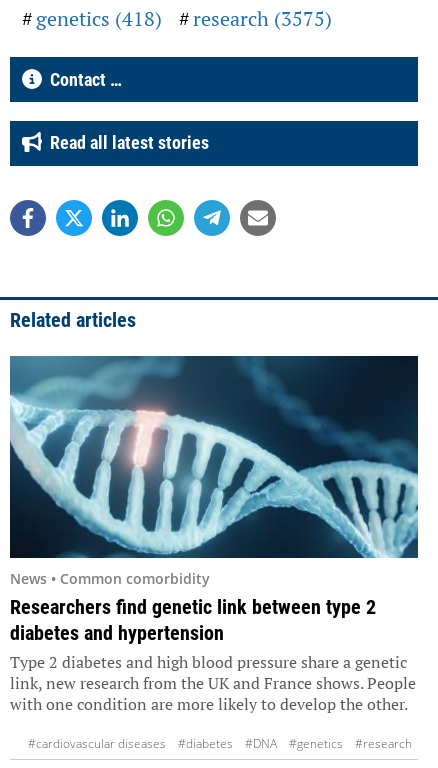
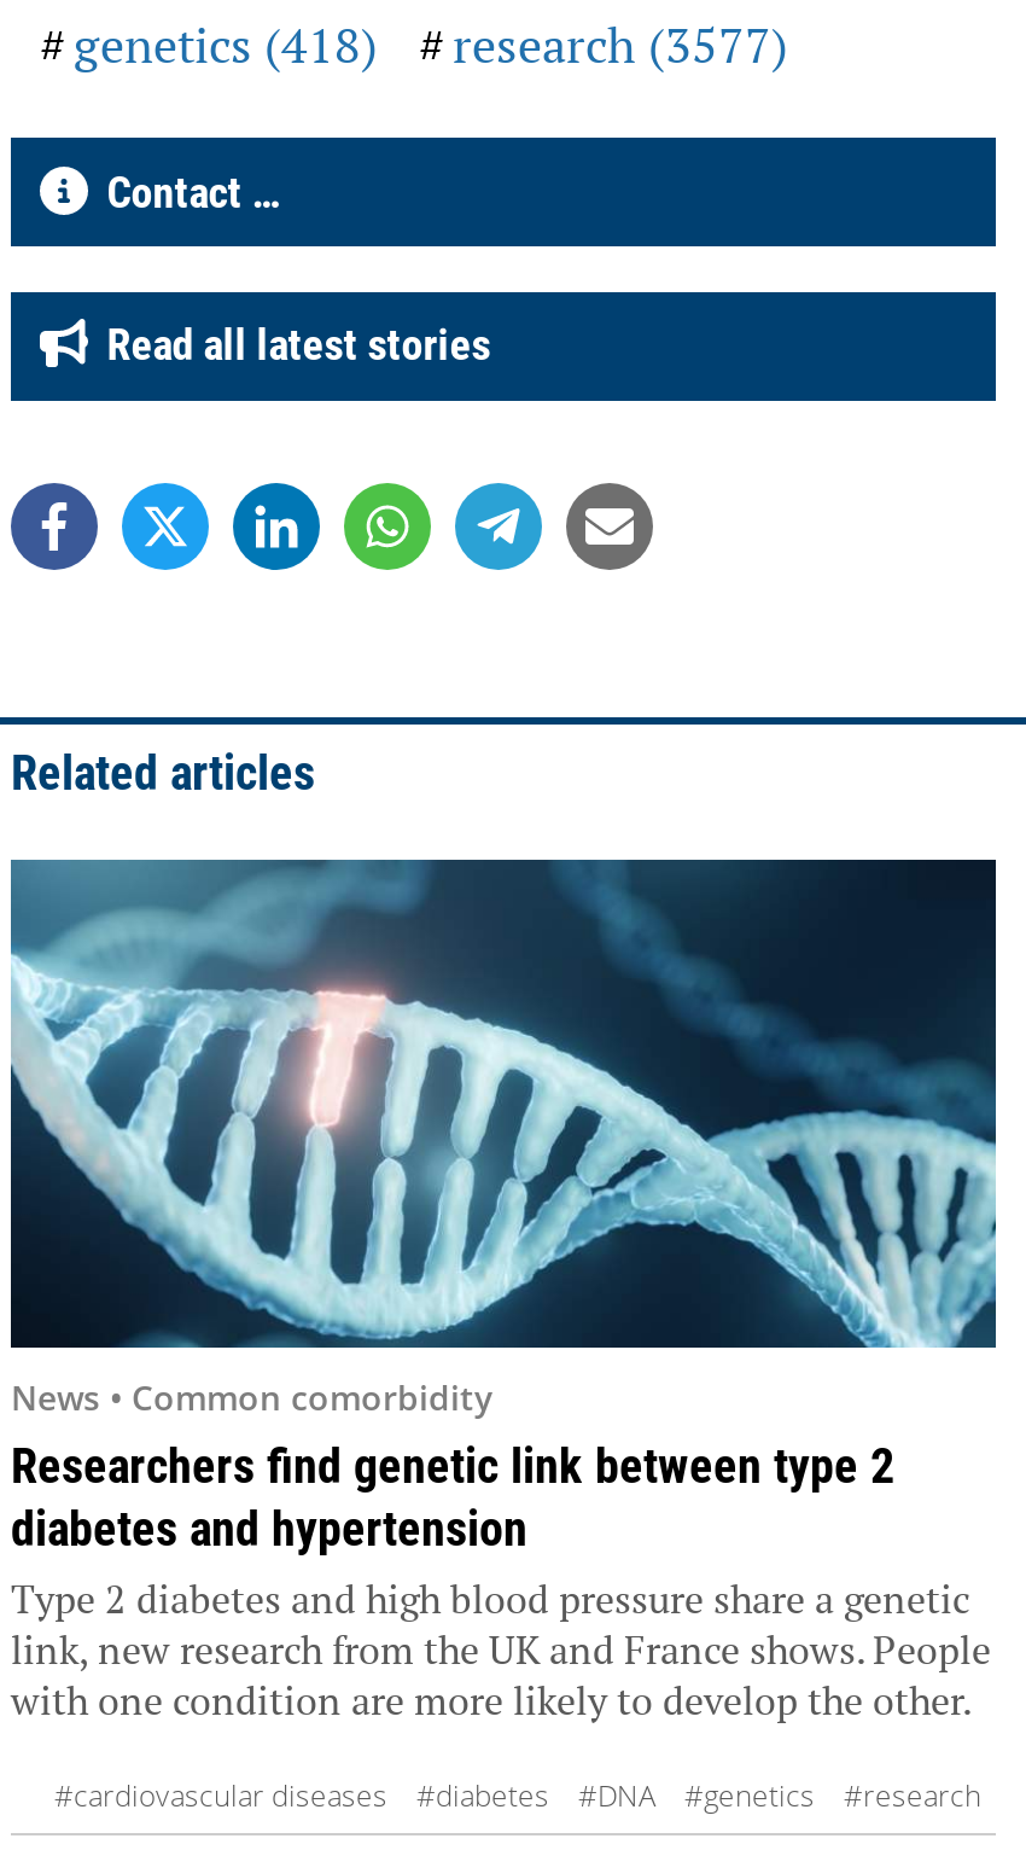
[36,5,332,32] genetics (418) research (3575) -> [74,13,788,78] genetics (418) research (3577)

